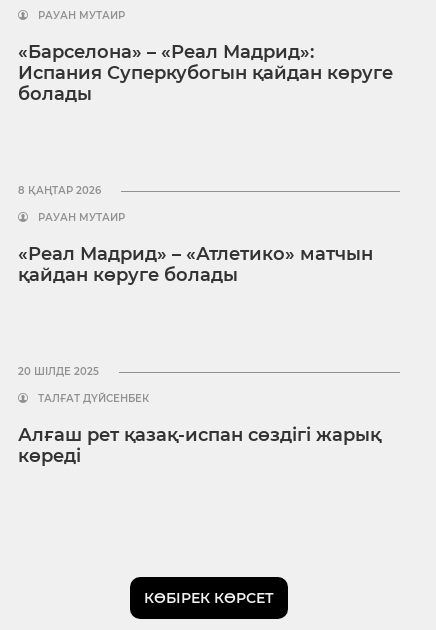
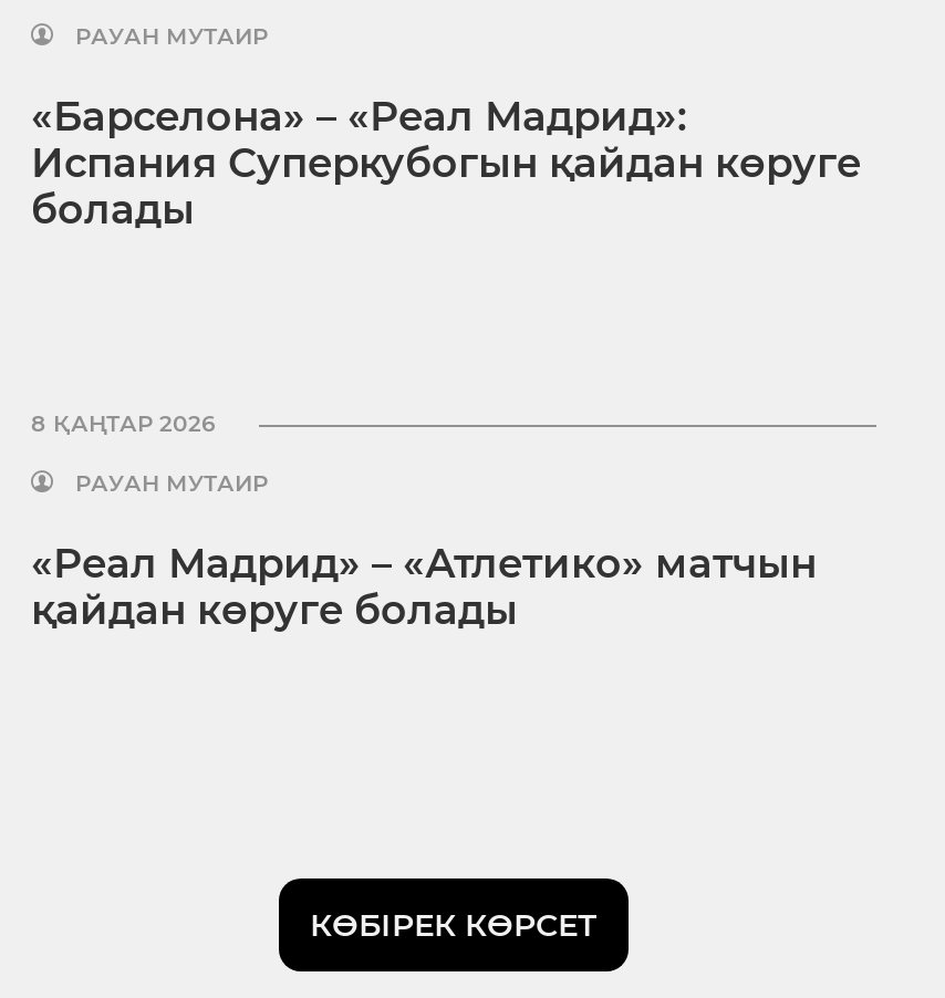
[18,365,381,467] 20 ШІЛДЕ 2025 | ТАЛҒАТ ДҮЙСЕНБЕК | Алғаш рет қазақ-испан сөздігі жарық | көреді -> none

